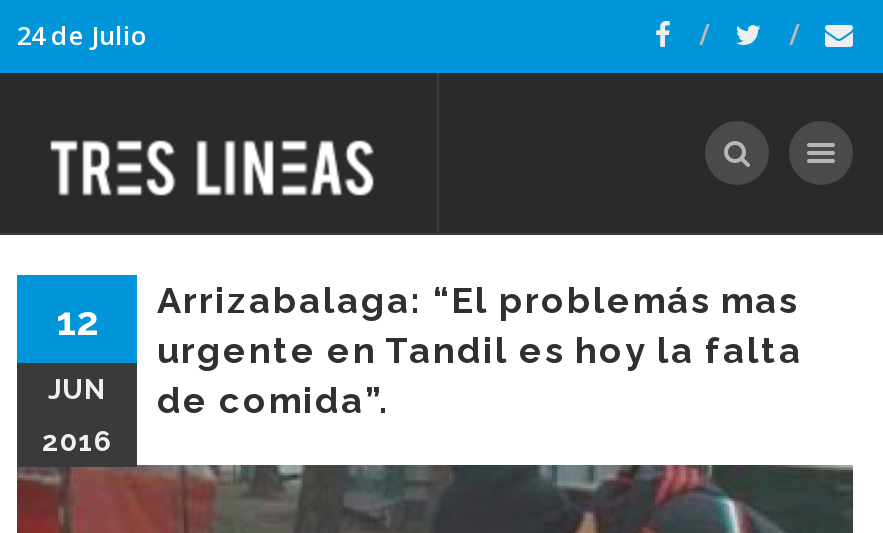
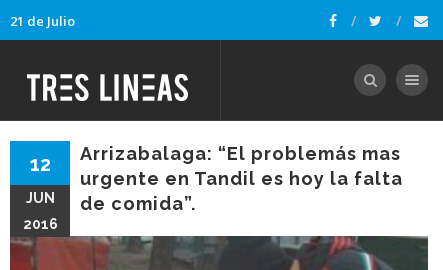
[17,17,147,53] 24 de Julio -> [10,12,75,30] 21 de Julio

